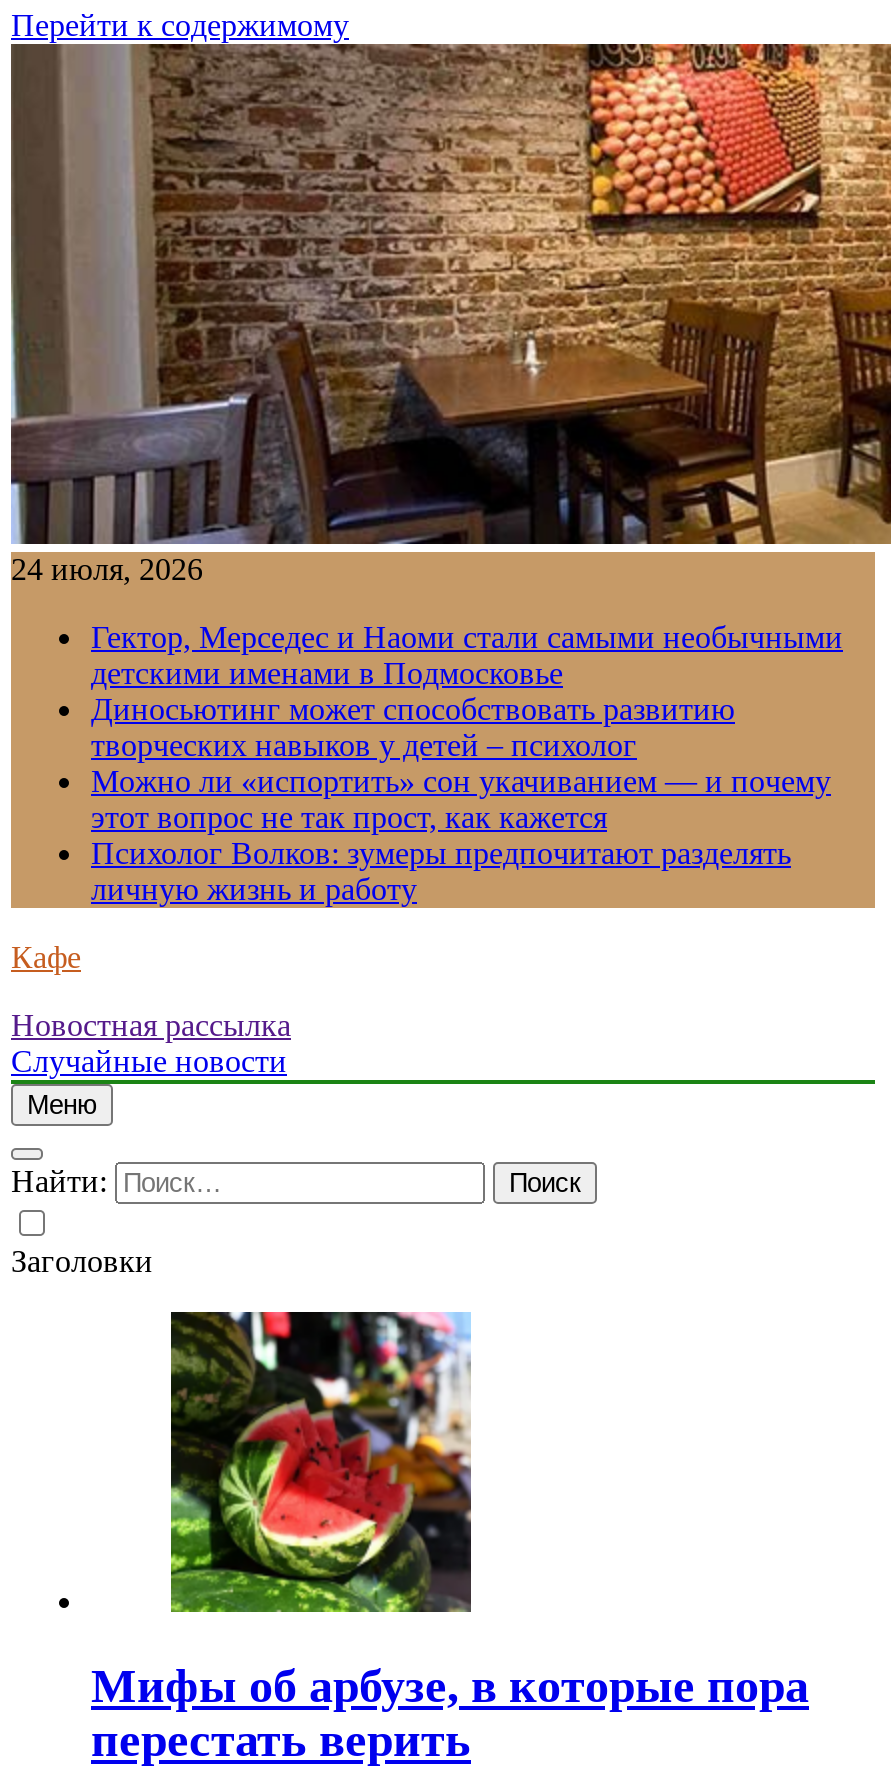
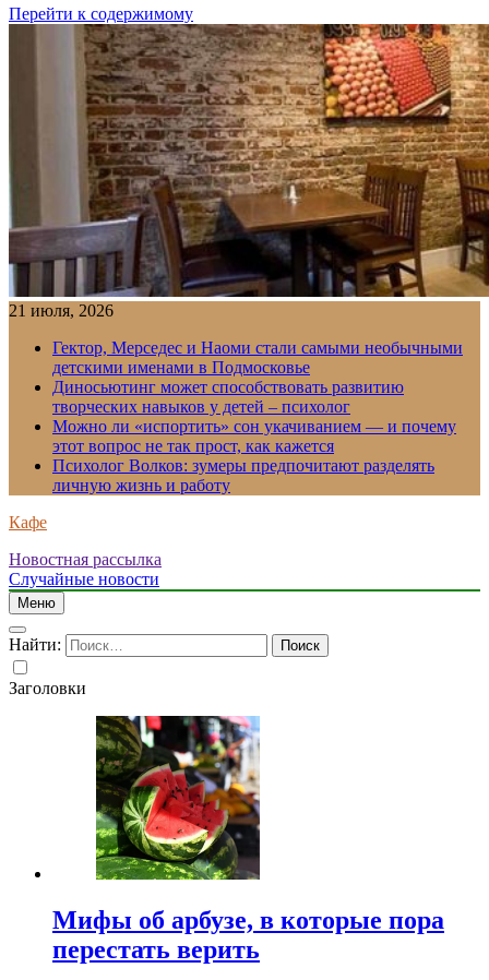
[11,552,203,586] 24 июля, 2026 -> [9,301,114,320] 21 июля, 2026

